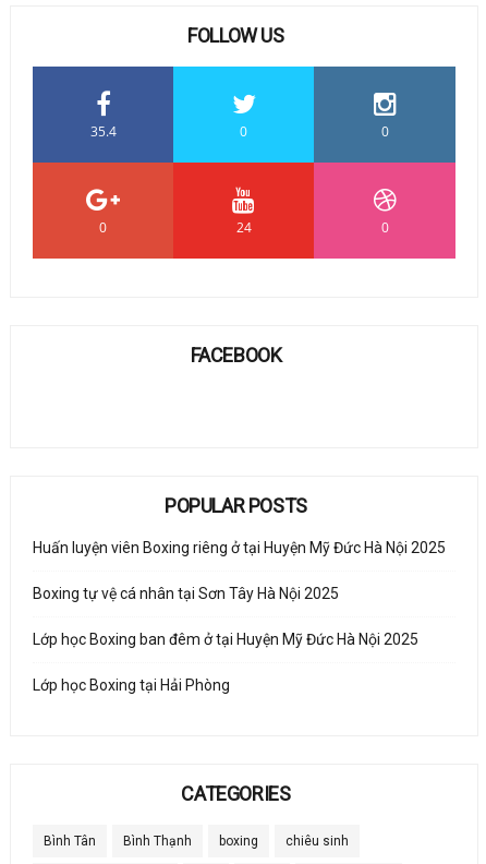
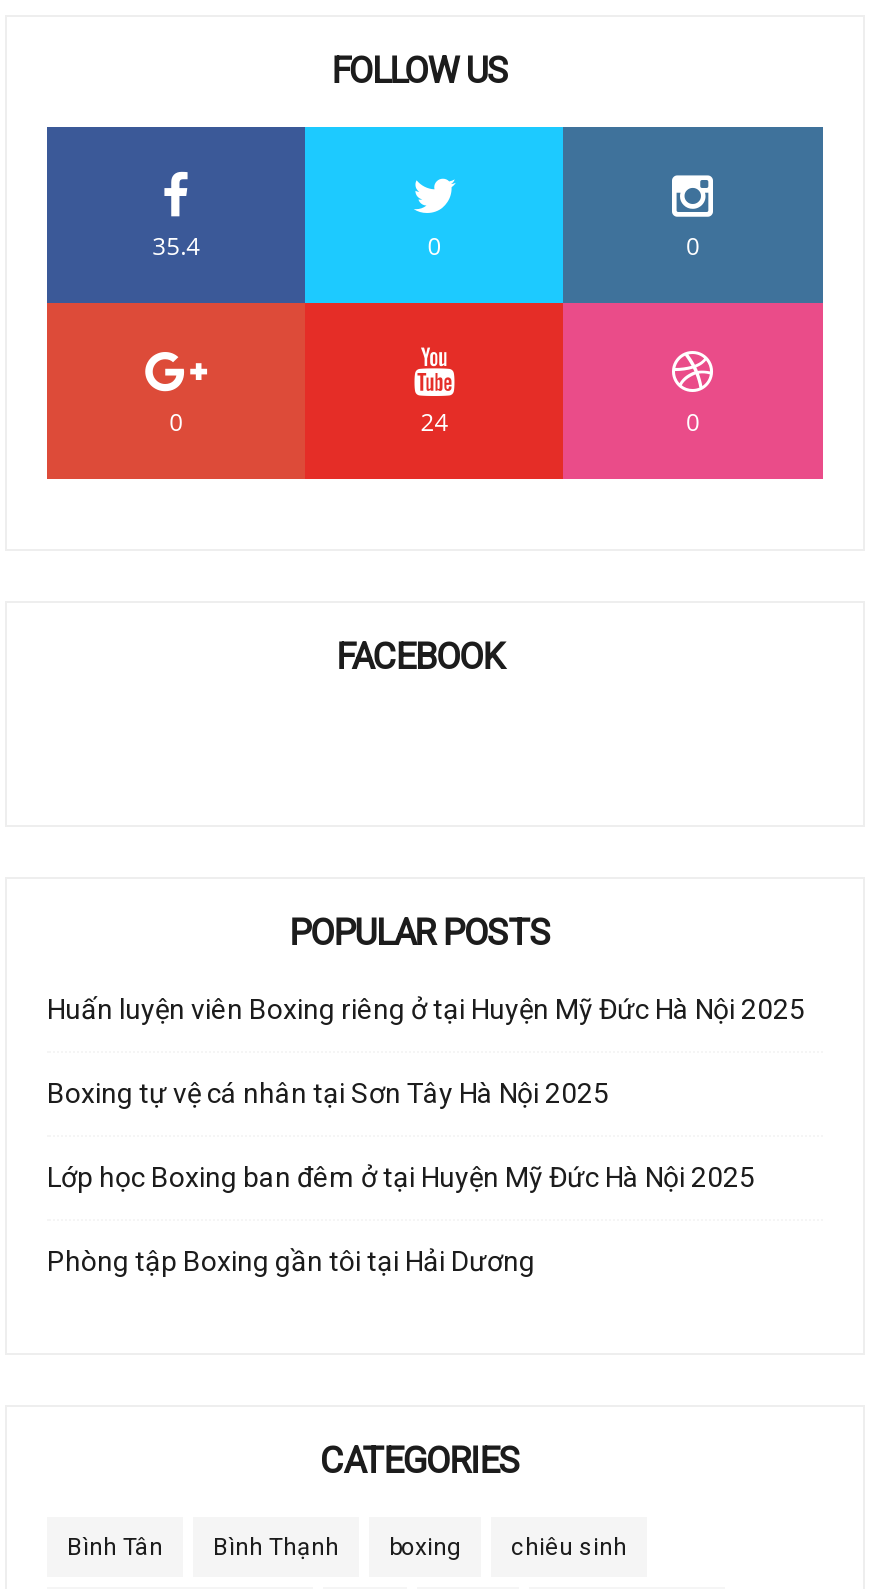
[33,676,230,693] Lớp học Boxing tại Hải Phòng -> [47,1244,535,1276] Phòng tập Boxing gần tôi tại Hải Dương

